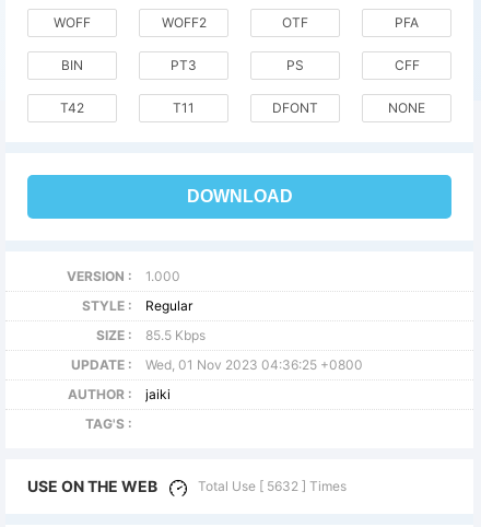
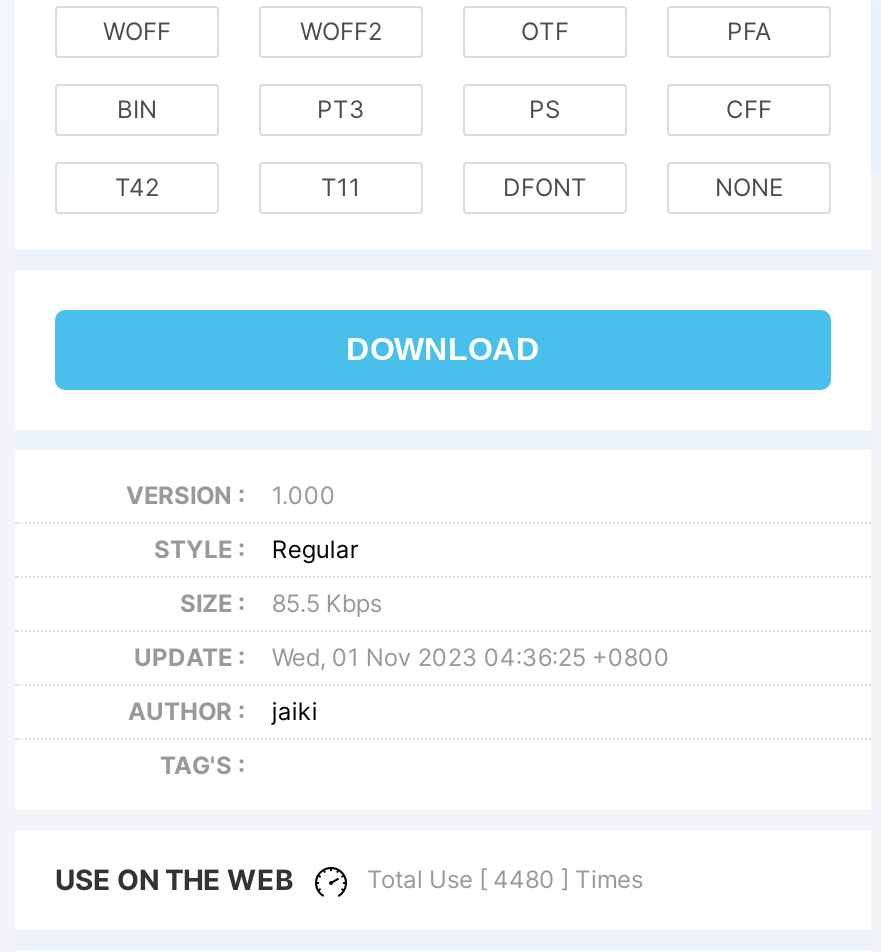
[198,478,347,494] Total Use [ 5632 ] Times -> [367,864,643,894] Total Use [ 4480 ] Times

